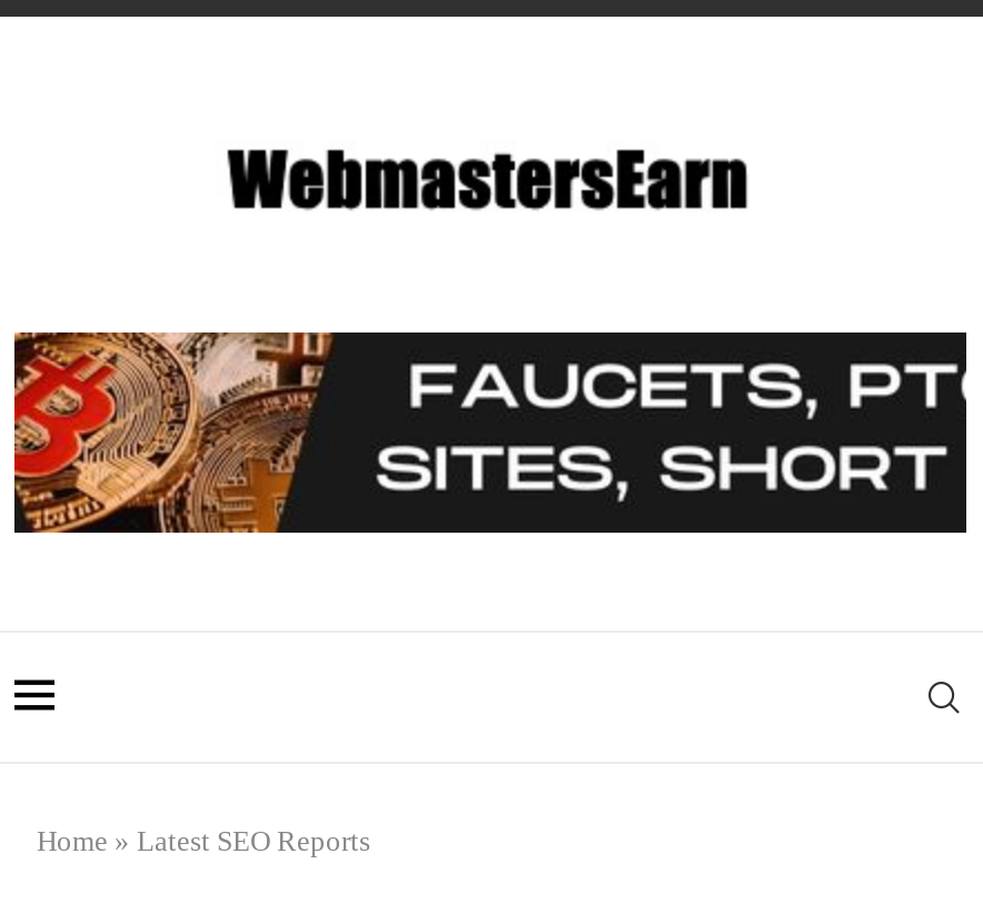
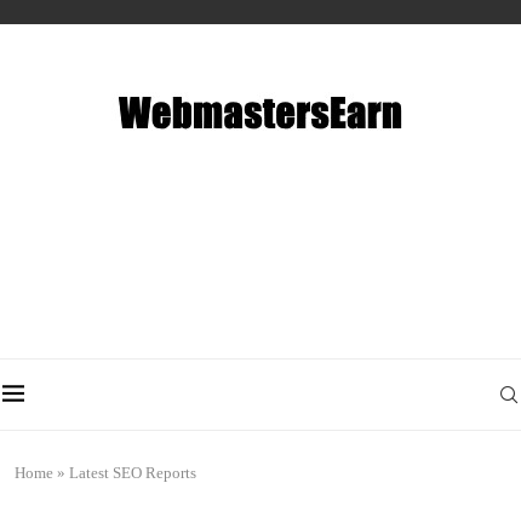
[12,330,969,535] [image] -> none

